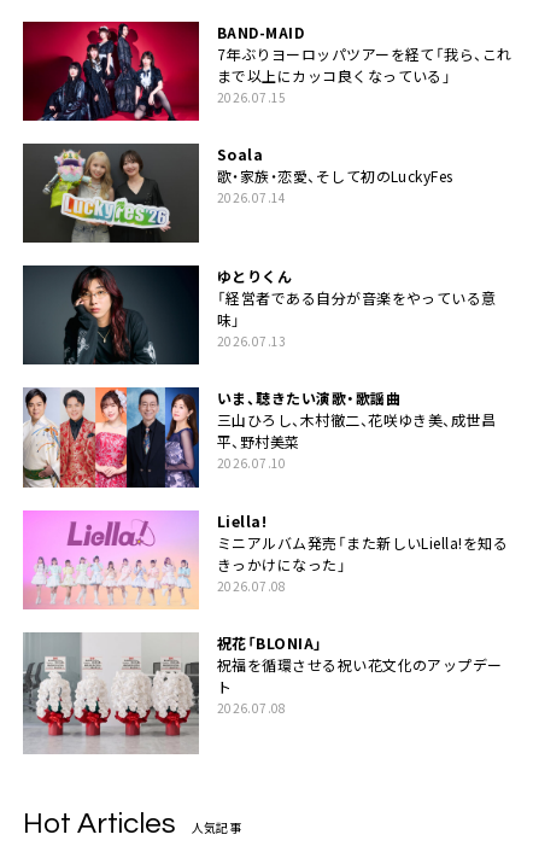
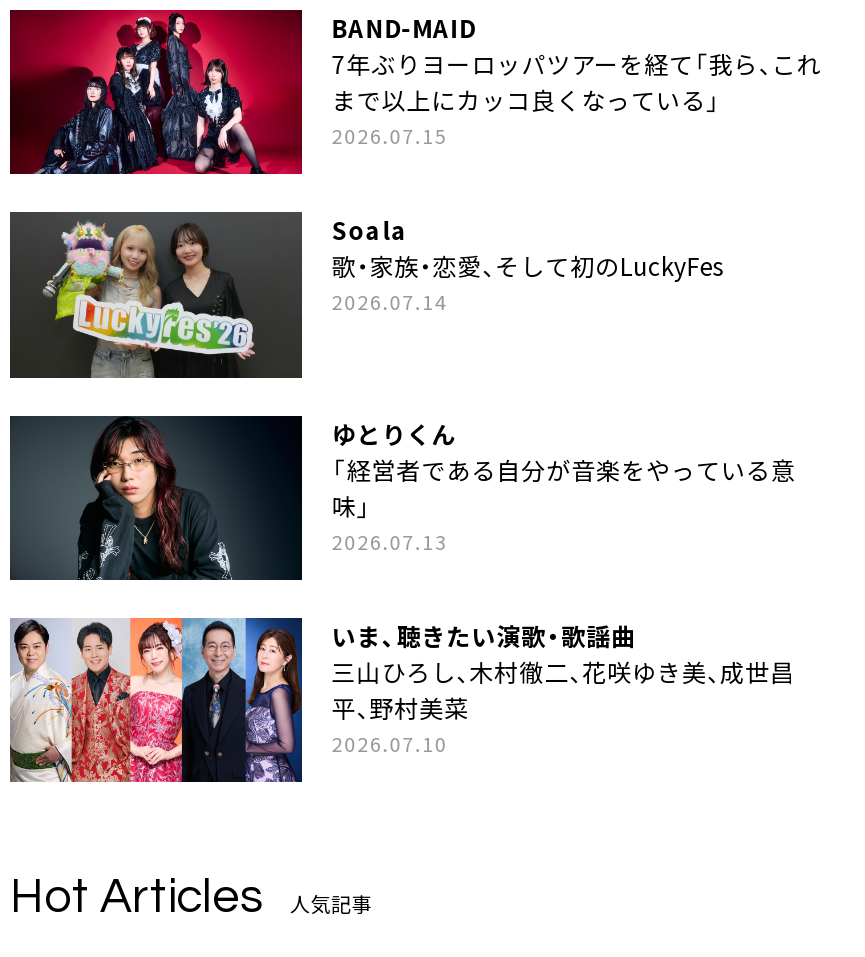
[22,509,508,716] [image] | Liella! | ミニアルバム発売「また新しいLiella!を知る | きっかけになった」 | 2026.07.08 | 祝花「BLONIA」 | 祝福を循環させる祝い花文化のアップデー | ト | 2026.07.08 -> none
[23,631,199,754] [image] -> none

